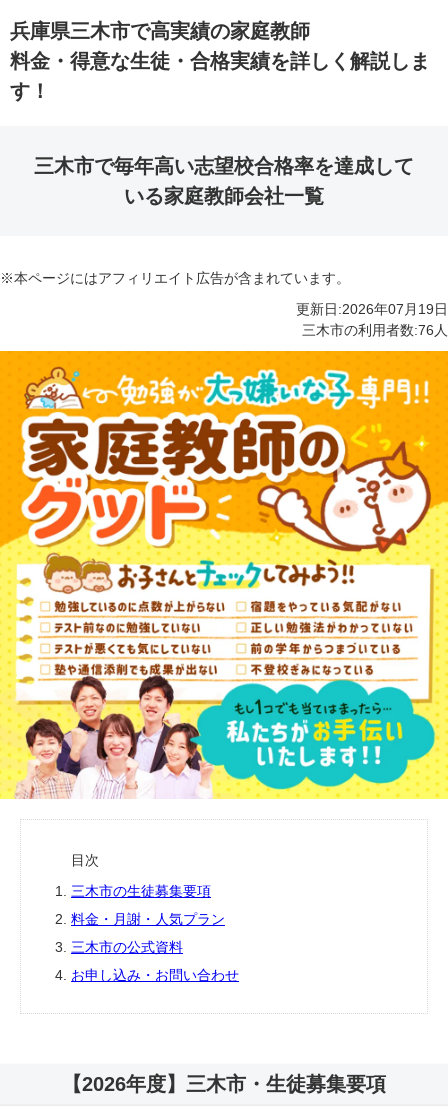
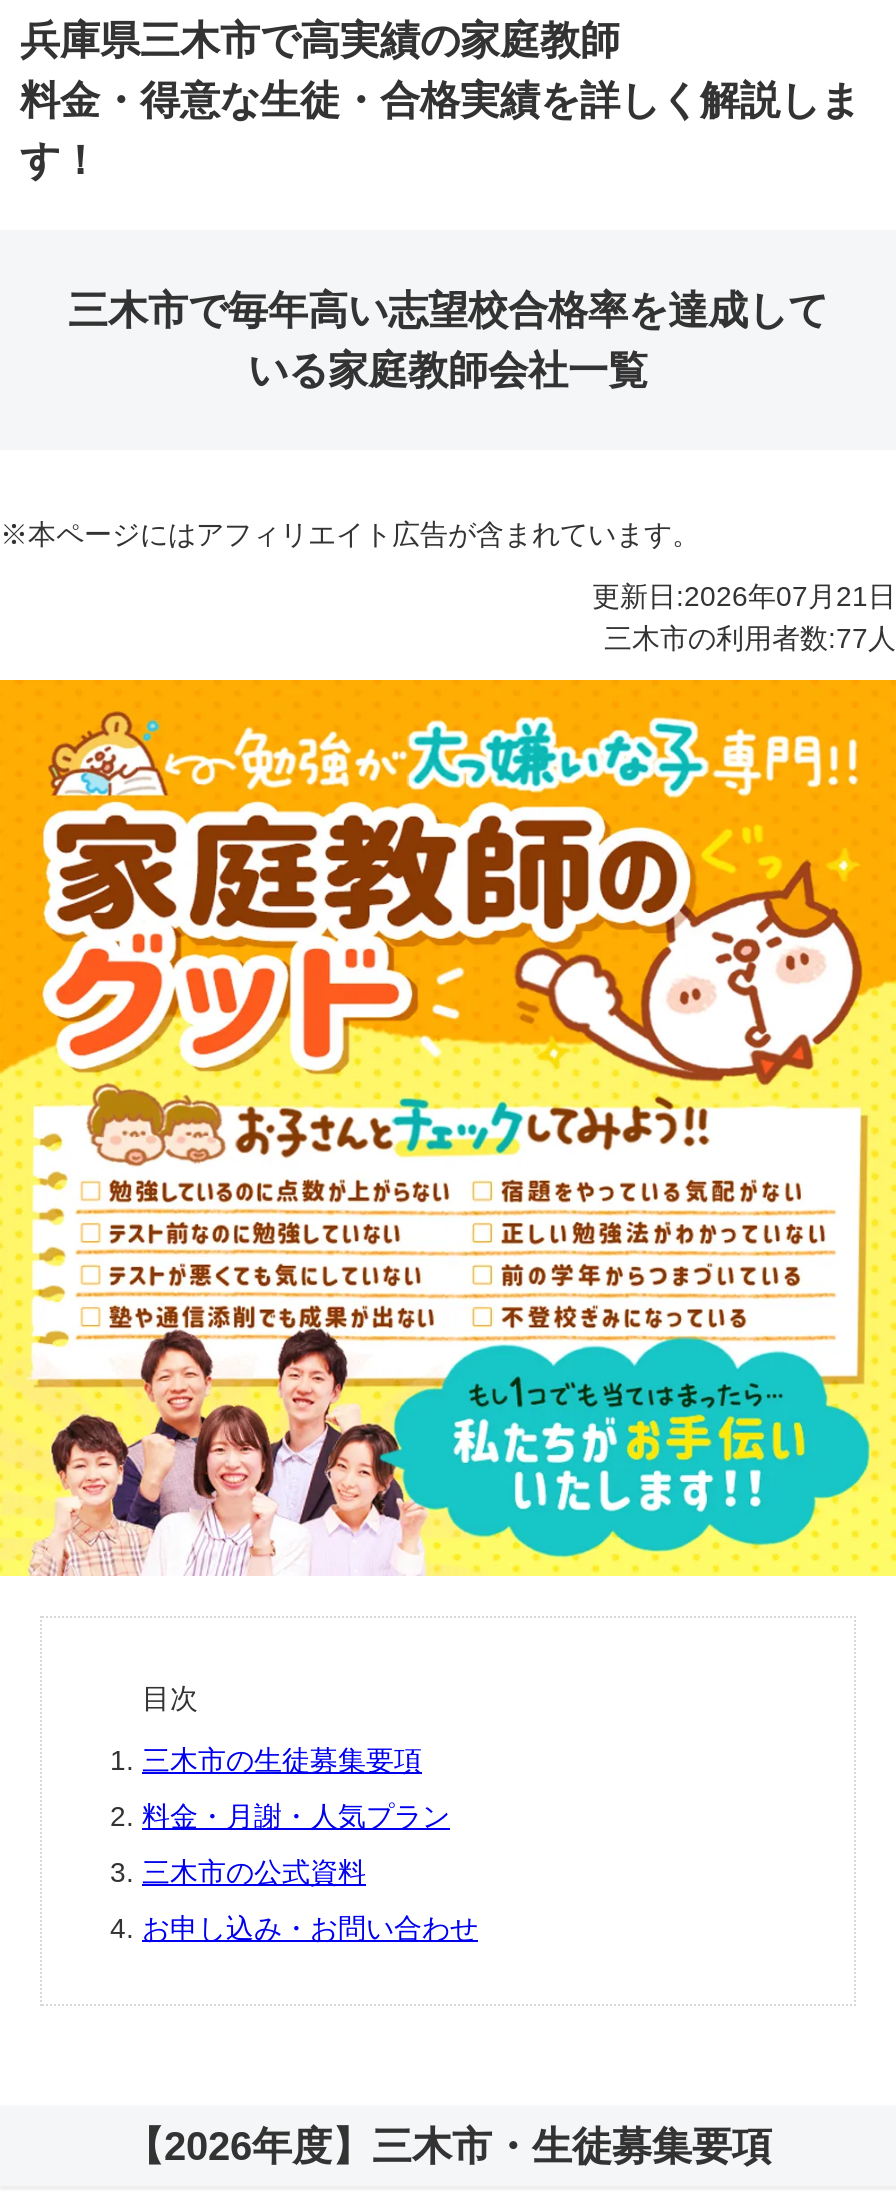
[296,301,448,317] 更新日: 2026年07月19日 -> [592,581,896,613] 更新日: 2026年07月21日
[302,322,448,338] 三木市の利用者数:76人 -> [604,623,896,655] 三木市の利用者数:77人

